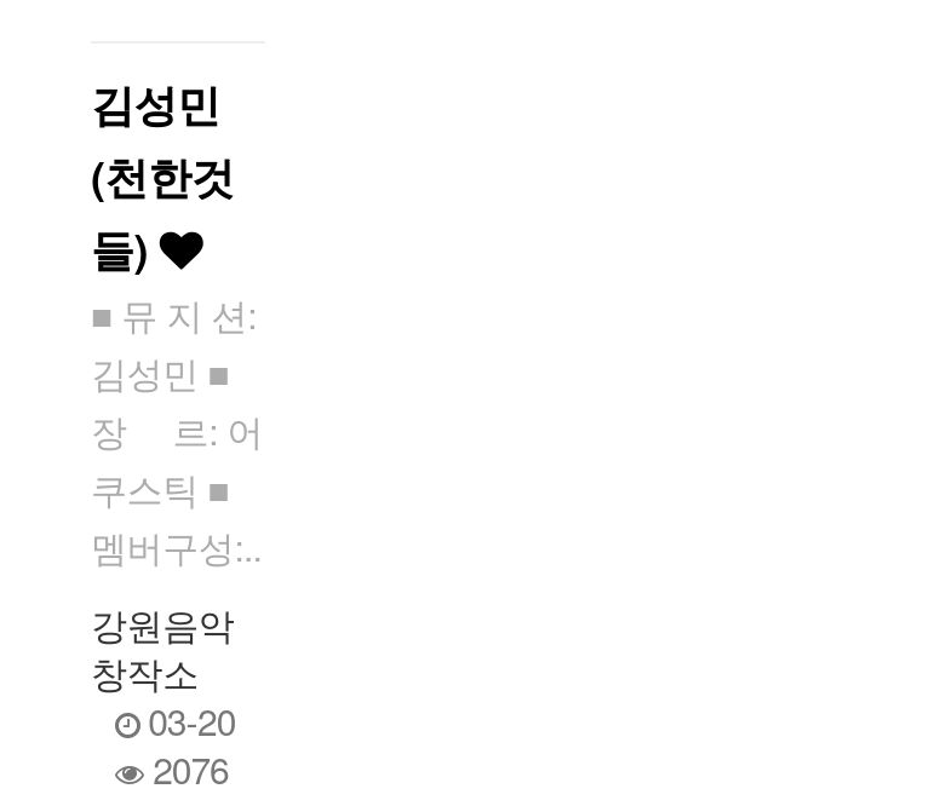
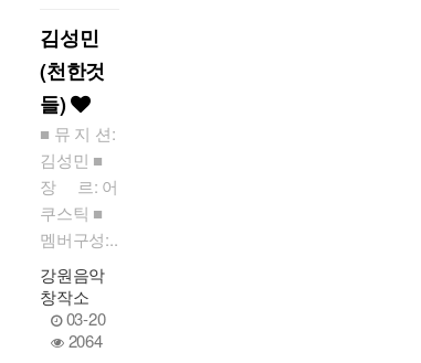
[144,742,228,793] 2076 -> [64,328,103,352] 2064

